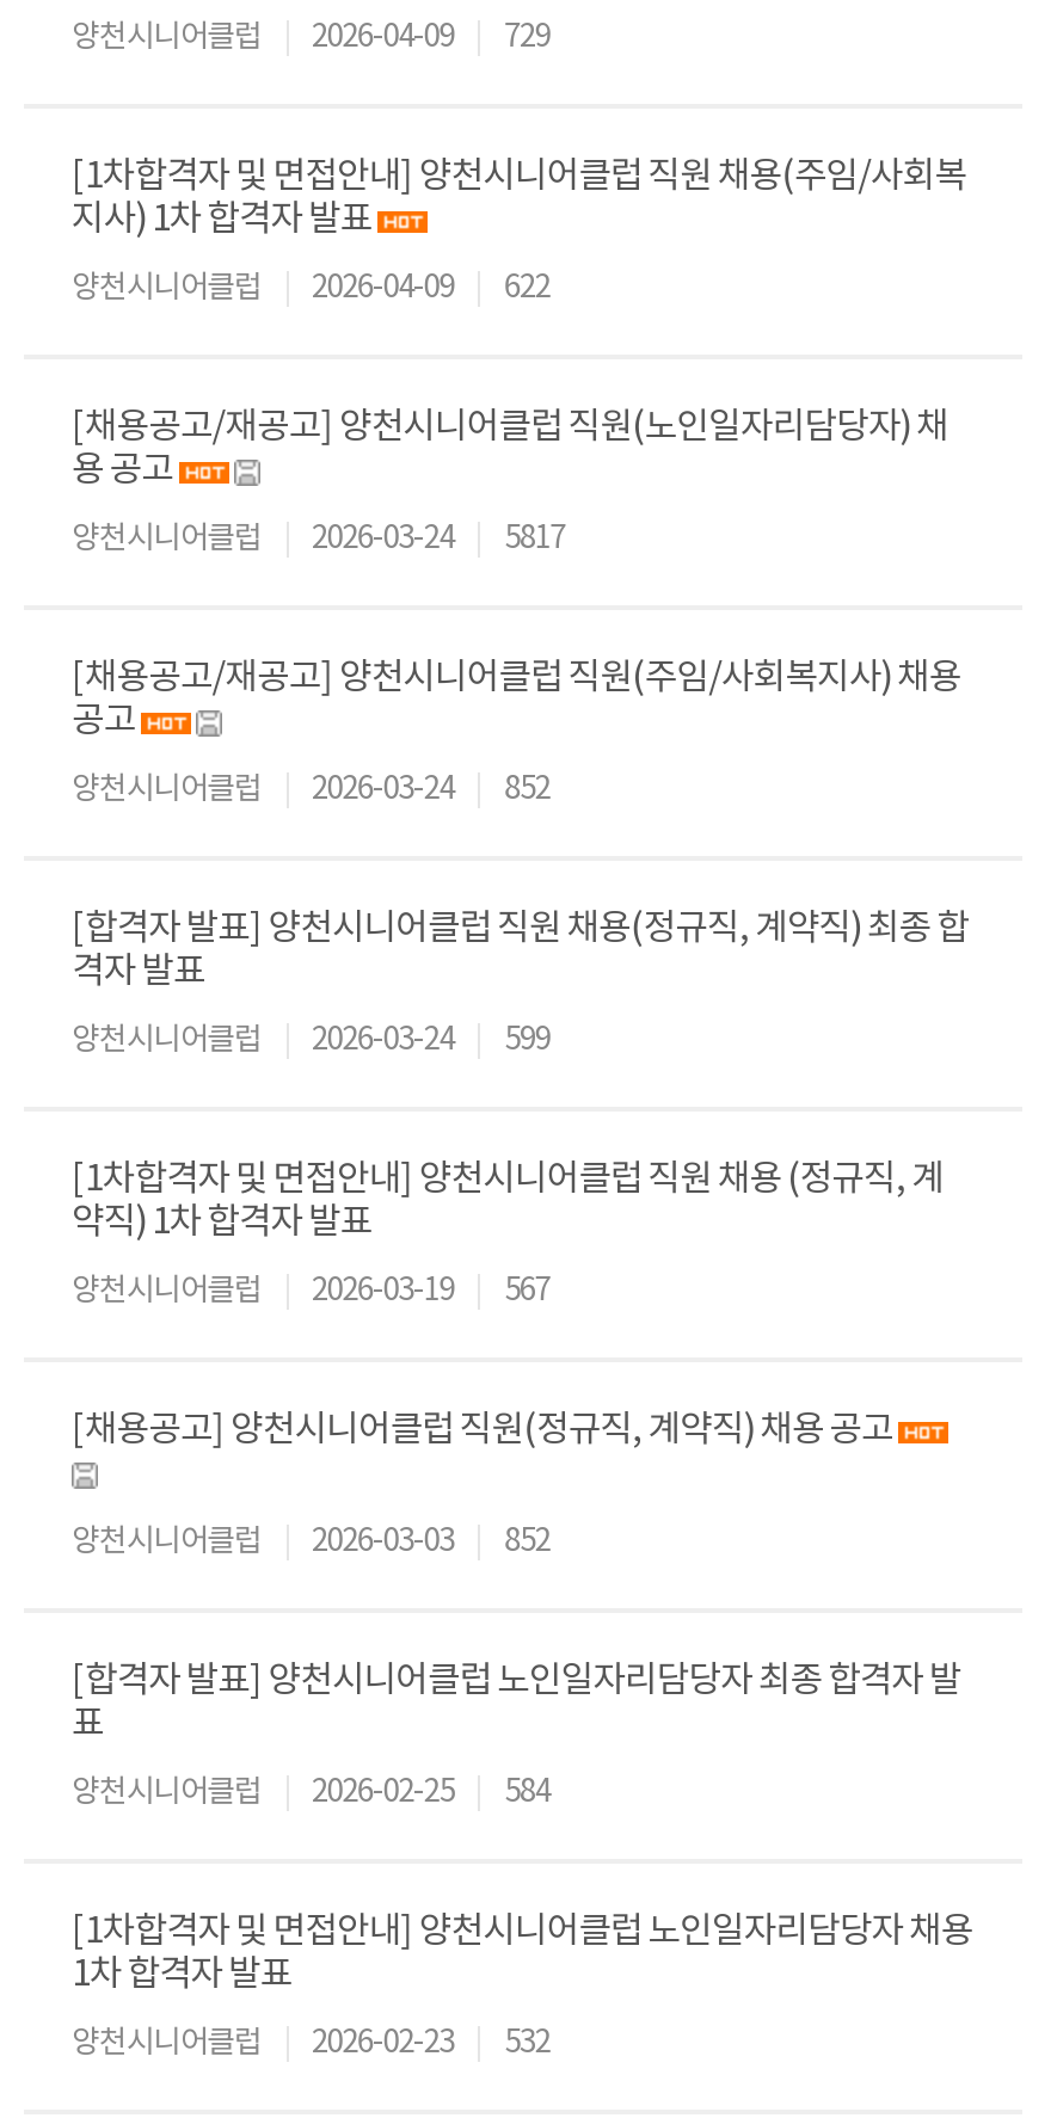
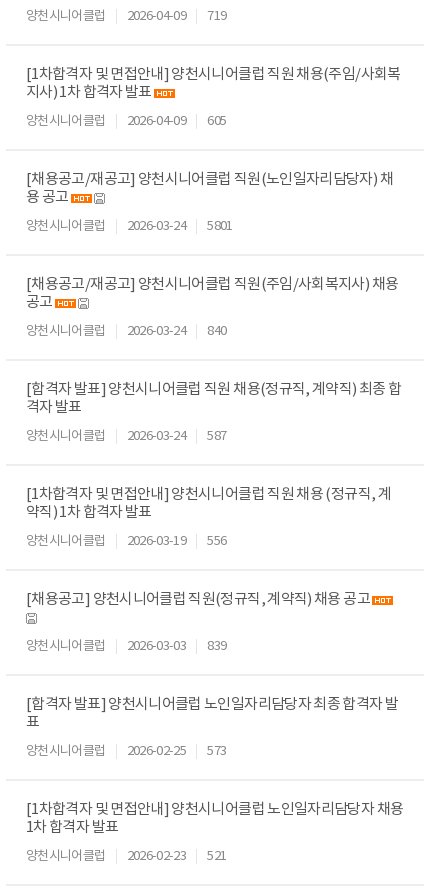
[72,20,550,56] 양천시니어클럽 2026-04-09 729 -> [26,9,226,24] 양천시니어클럽 2026-04-09 719
[72,271,550,307] 양천시니어클럽 2026-04-09 622 -> [26,114,226,129] 양천시니어클럽 2026-04-09 605
[72,522,565,558] 양천시니어클럽 2026-03-24 5817 -> [26,219,233,234] 양천시니어클럽 2026-03-24 5801
[72,772,550,808] 양천시니어클럽 2026-03-24 852 -> [26,324,226,339] 양천시니어클럽 2026-03-24 840
[72,1023,550,1059] 양천시니어클럽 2026-03-24 599 -> [26,429,226,444] 양천시니어클럽 2026-03-24 587
[72,1274,550,1310] 양천시니어클럽 2026-03-19 567 -> [26,534,226,549] 양천시니어클럽 2026-03-19 556
[72,1525,550,1560] 양천시니어클럽 2026-03-03 852 -> [26,639,226,654] 양천시니어클럽 2026-03-03 839
[72,1775,550,1811] 양천시니어클럽 2026-02-25 584 -> [26,744,226,759] 양천시니어클럽 2026-02-25 573
[72,2026,550,2062] 양천시니어클럽 2026-02-23 532 -> [26,849,226,864] 양천시니어클럽 2026-02-23 521

